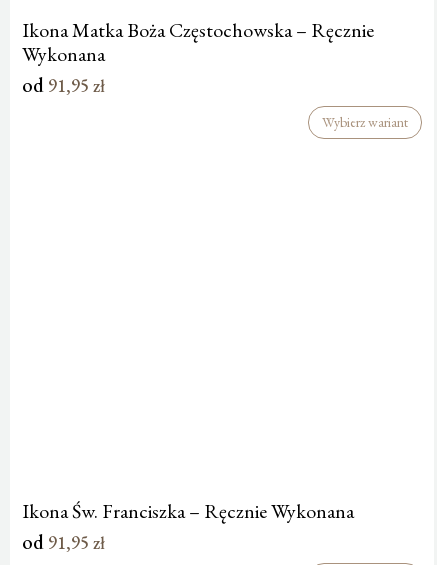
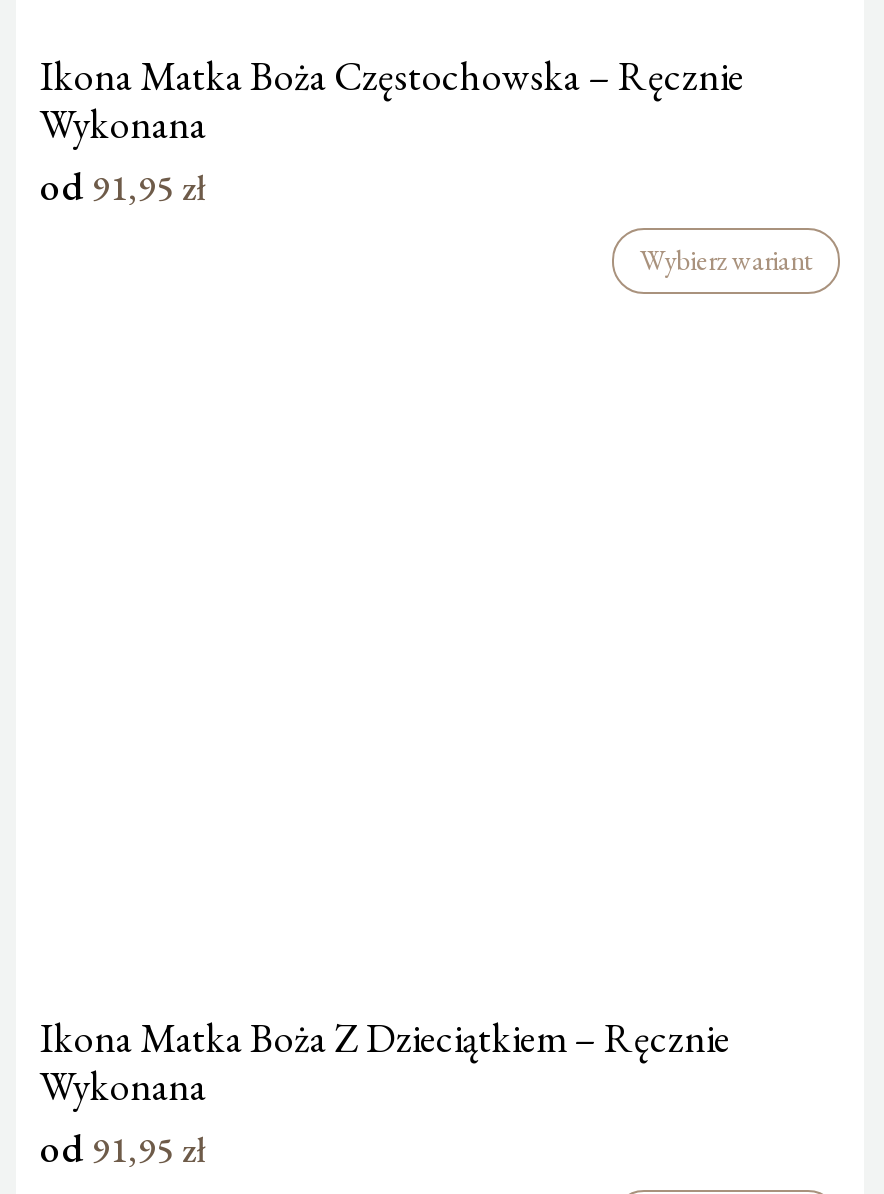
[22,498,354,524] Ikona Św. Franciszka – Ręcznie Wykonana -> [40,1012,730,1112] Ikona Matka Boża Z Dzieciątkiem – Ręcznie | Wykonana

